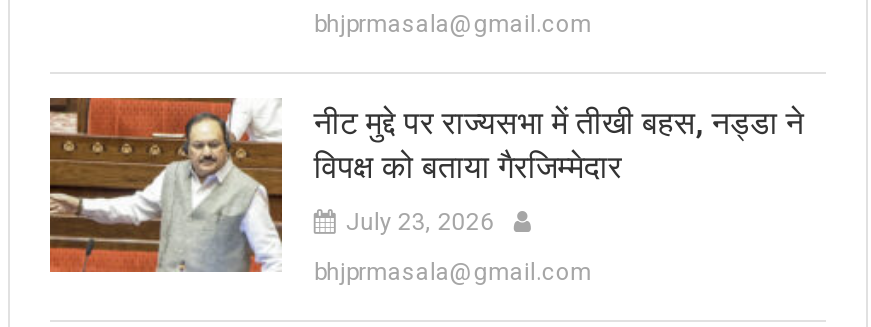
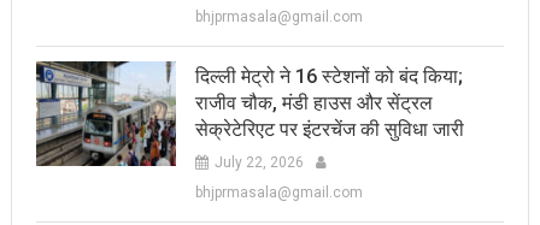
[48,96,804,274] [image] | नीट मुद्दे पर राज्यसभा में तीखी बहस, नड्डा ने | विपक्ष को बताया गैरजिम्मेदार -> [35,60,464,167] [image] | दिल्ली मेट्रो ने 16 स्टेशनों को बंद किया; | राजीव चौक, मंडी हाउस और सेंट्रल | सेक्रेटेरिएट पर इंटरचेंज की सुविधा जारी
[346,207,494,235] July 23, 2026 -> [214,154,304,170] July 22, 2026

